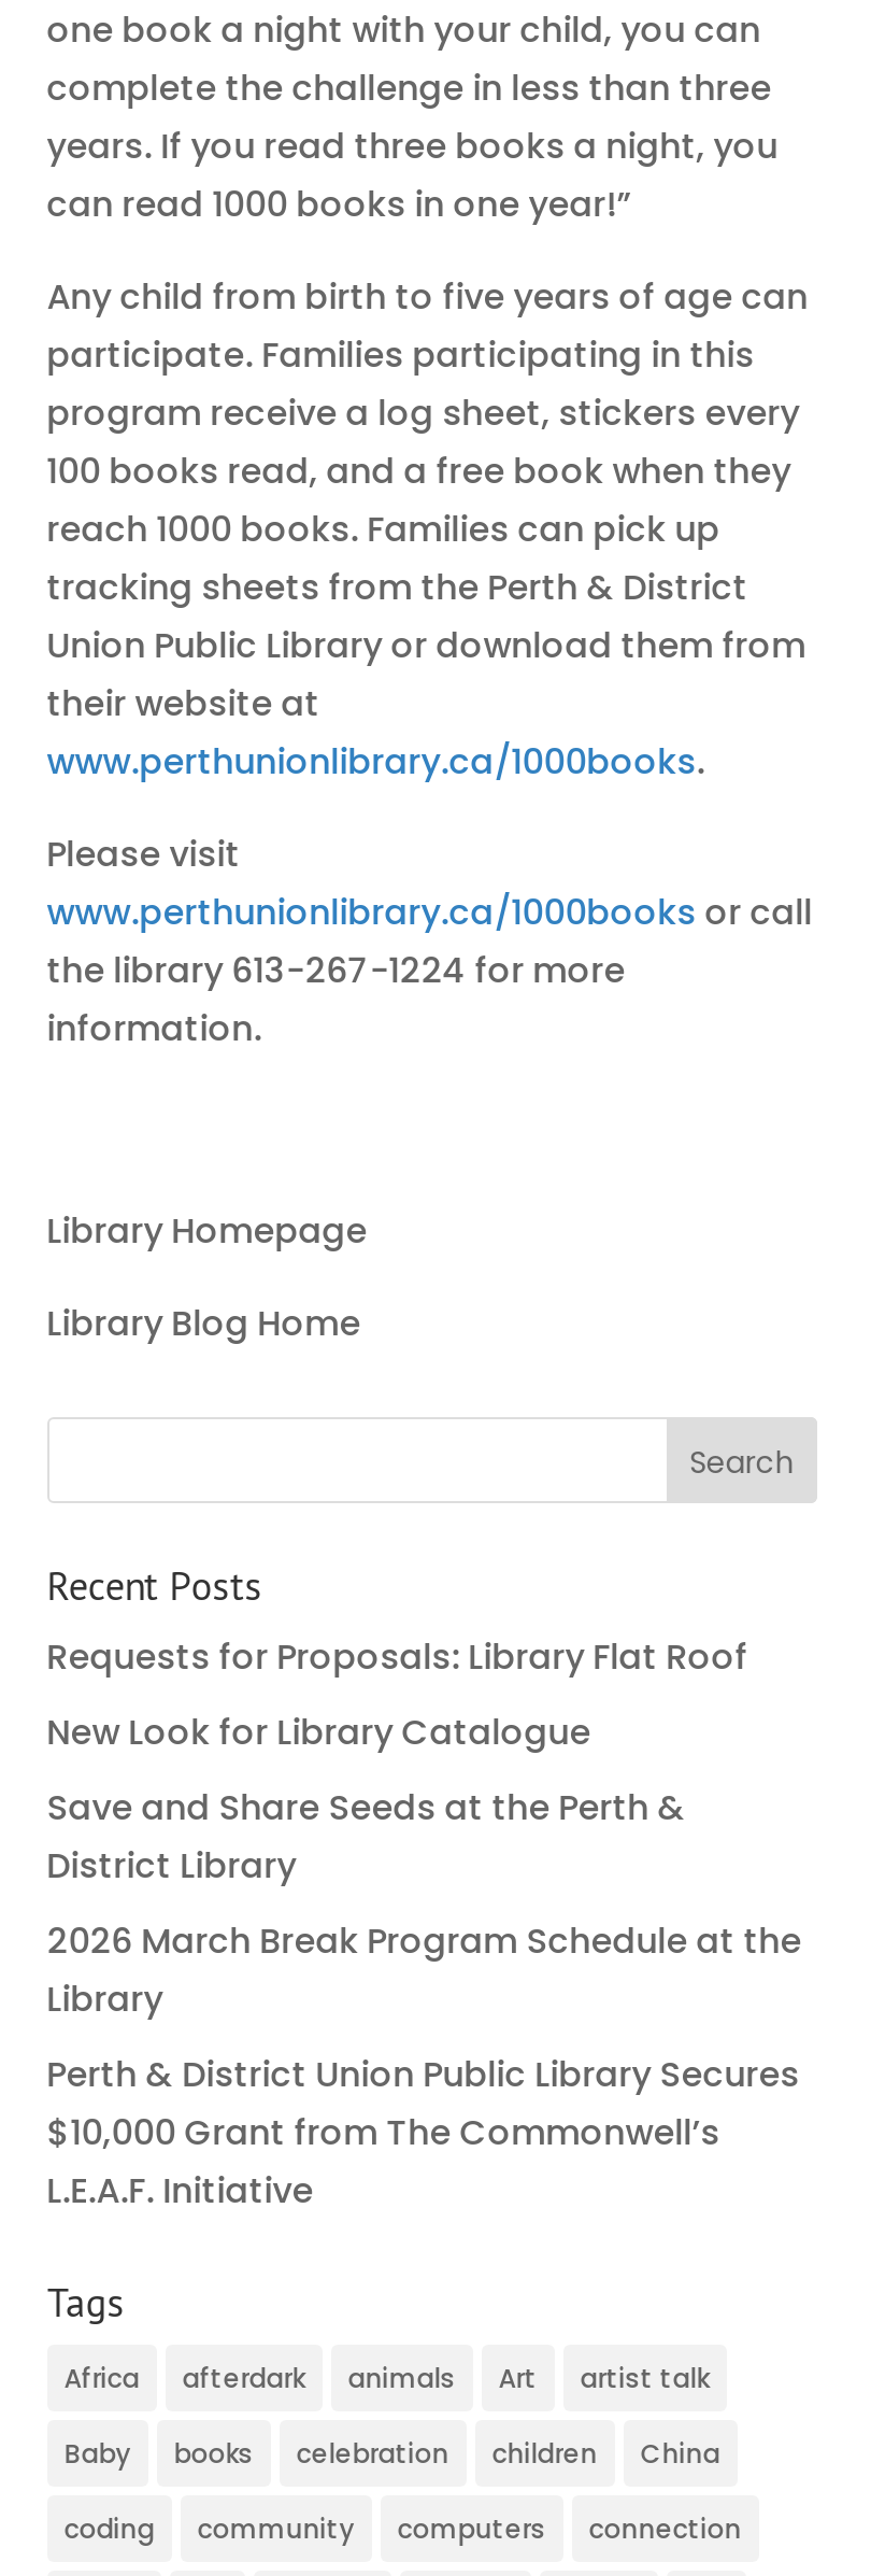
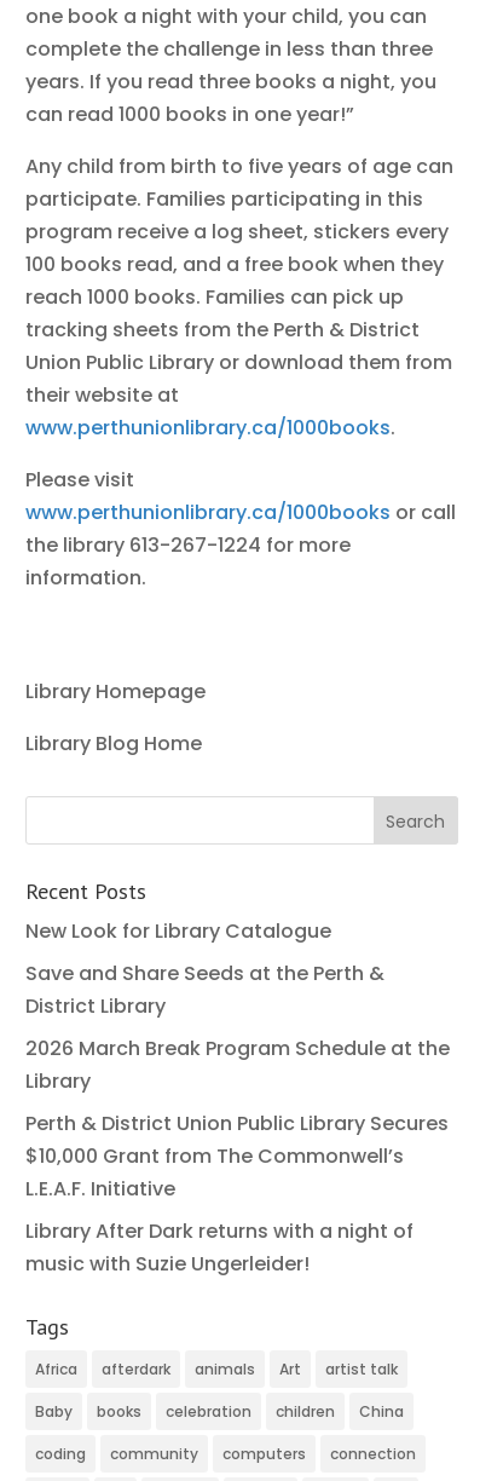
[47,1632,748,1682] Requests for Proposals: Library Flat Roof -> none
moved [47,1707,802,2215] -> [25,918,450,1203]: New Look for Library Catalogue | Save and Share Seeds at the Perth & | District Library | 2026 March Break Program Schedule at the | Library | Perth & District Union Public Library Secures | $10,000 Grant from The Commonwell’s | L.E.A.F. Initiative
none -> [25,1218,413,1278] Library After Dark returns with a night of | music with Suzie Ungerleider!

